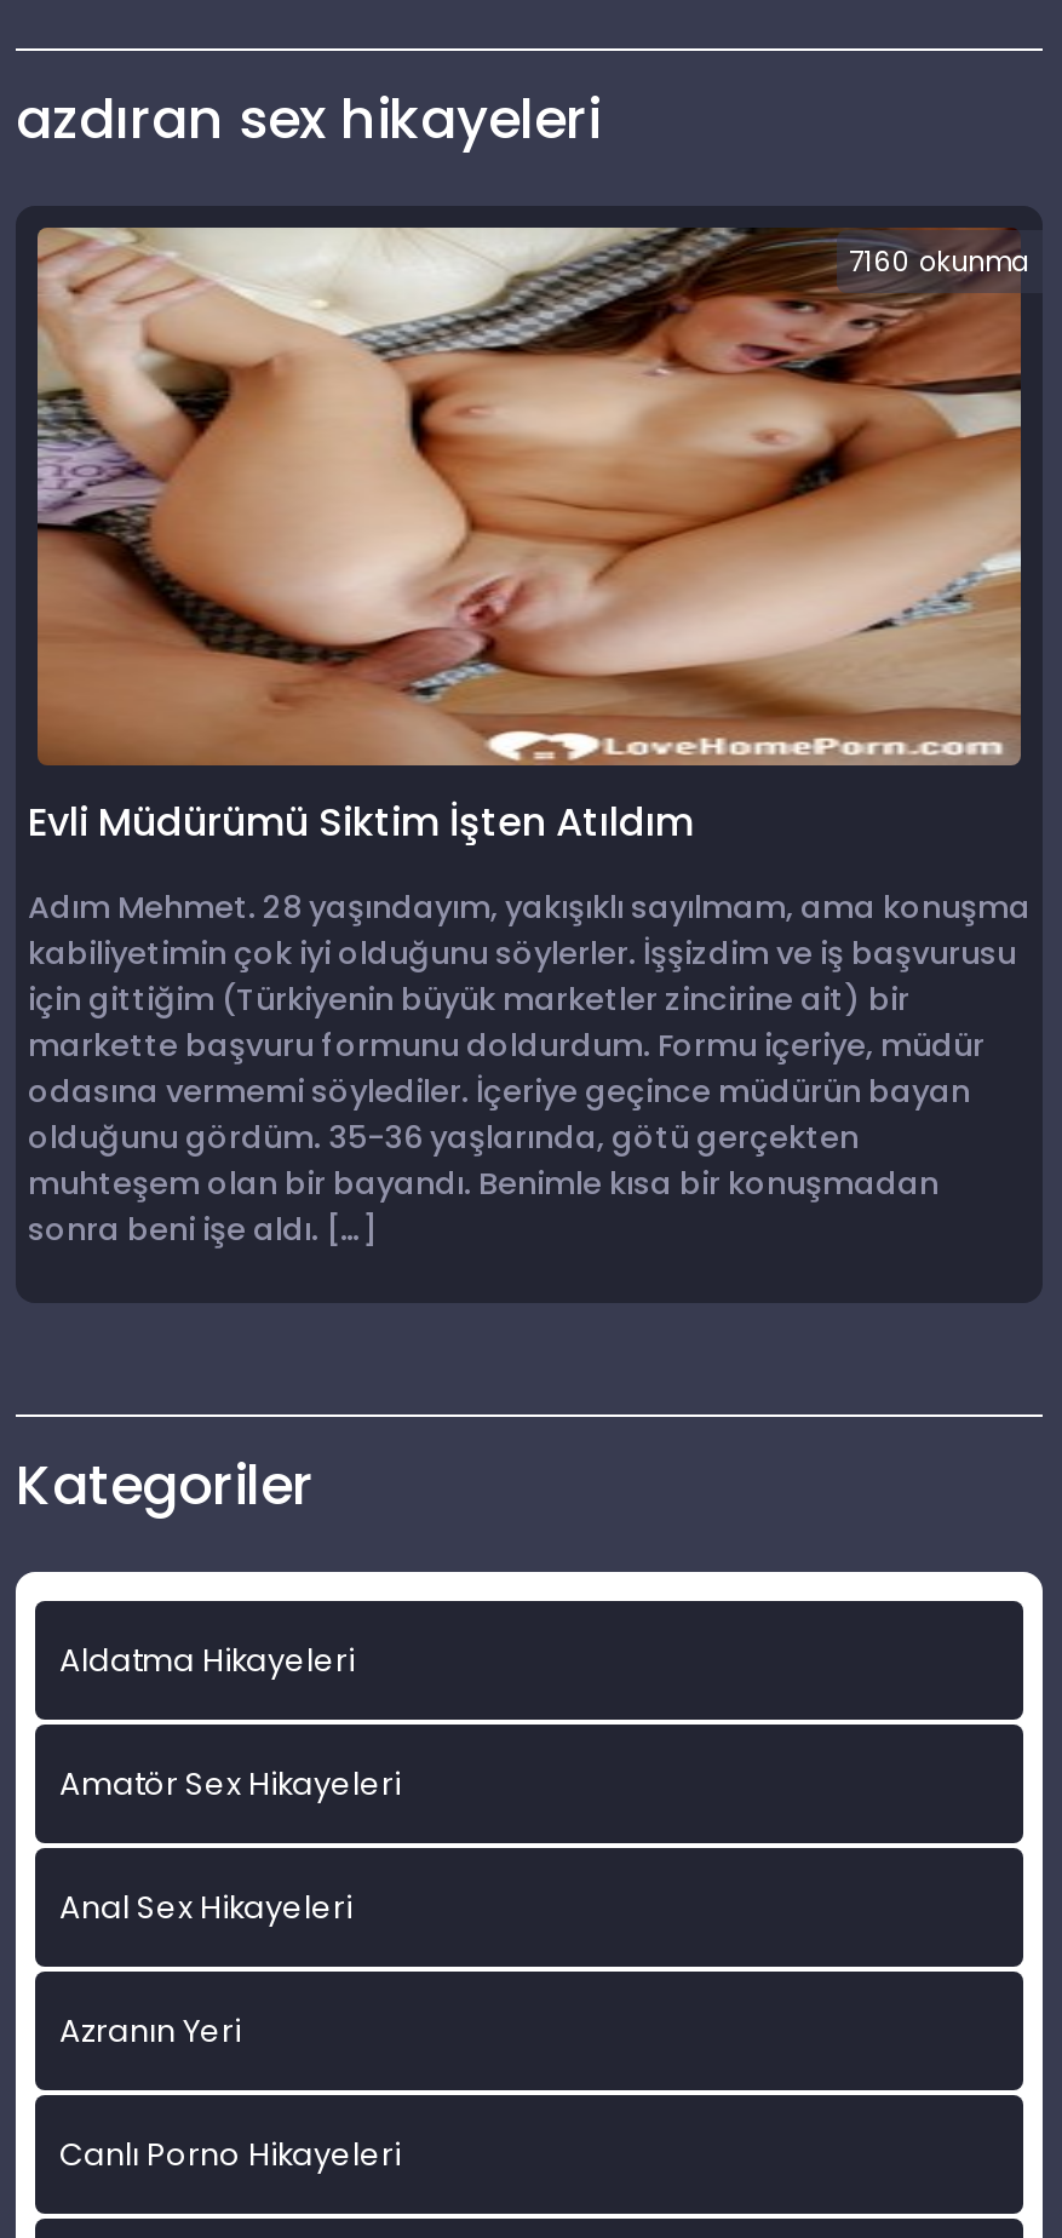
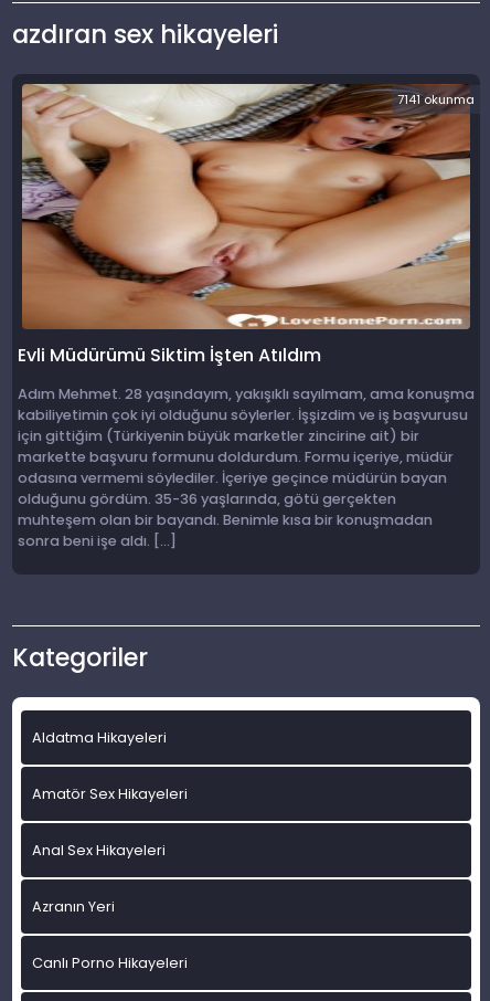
[849,242,1031,281] 7160 okunma -> [397,91,475,108] 7141 okunma

